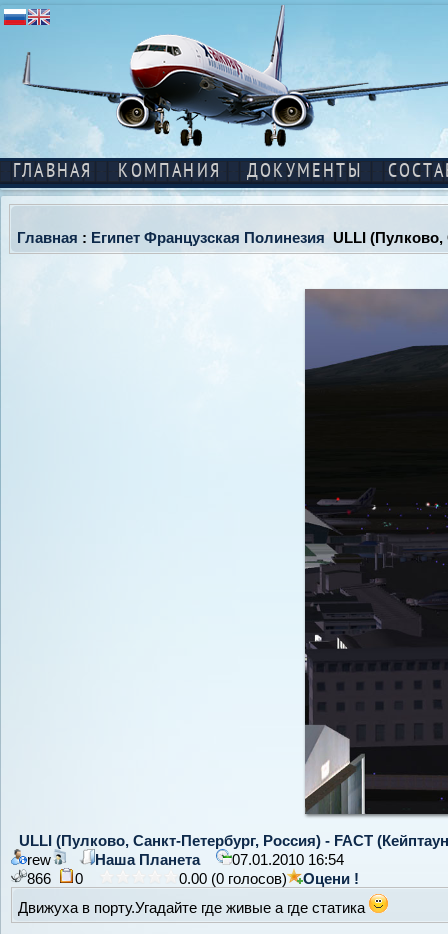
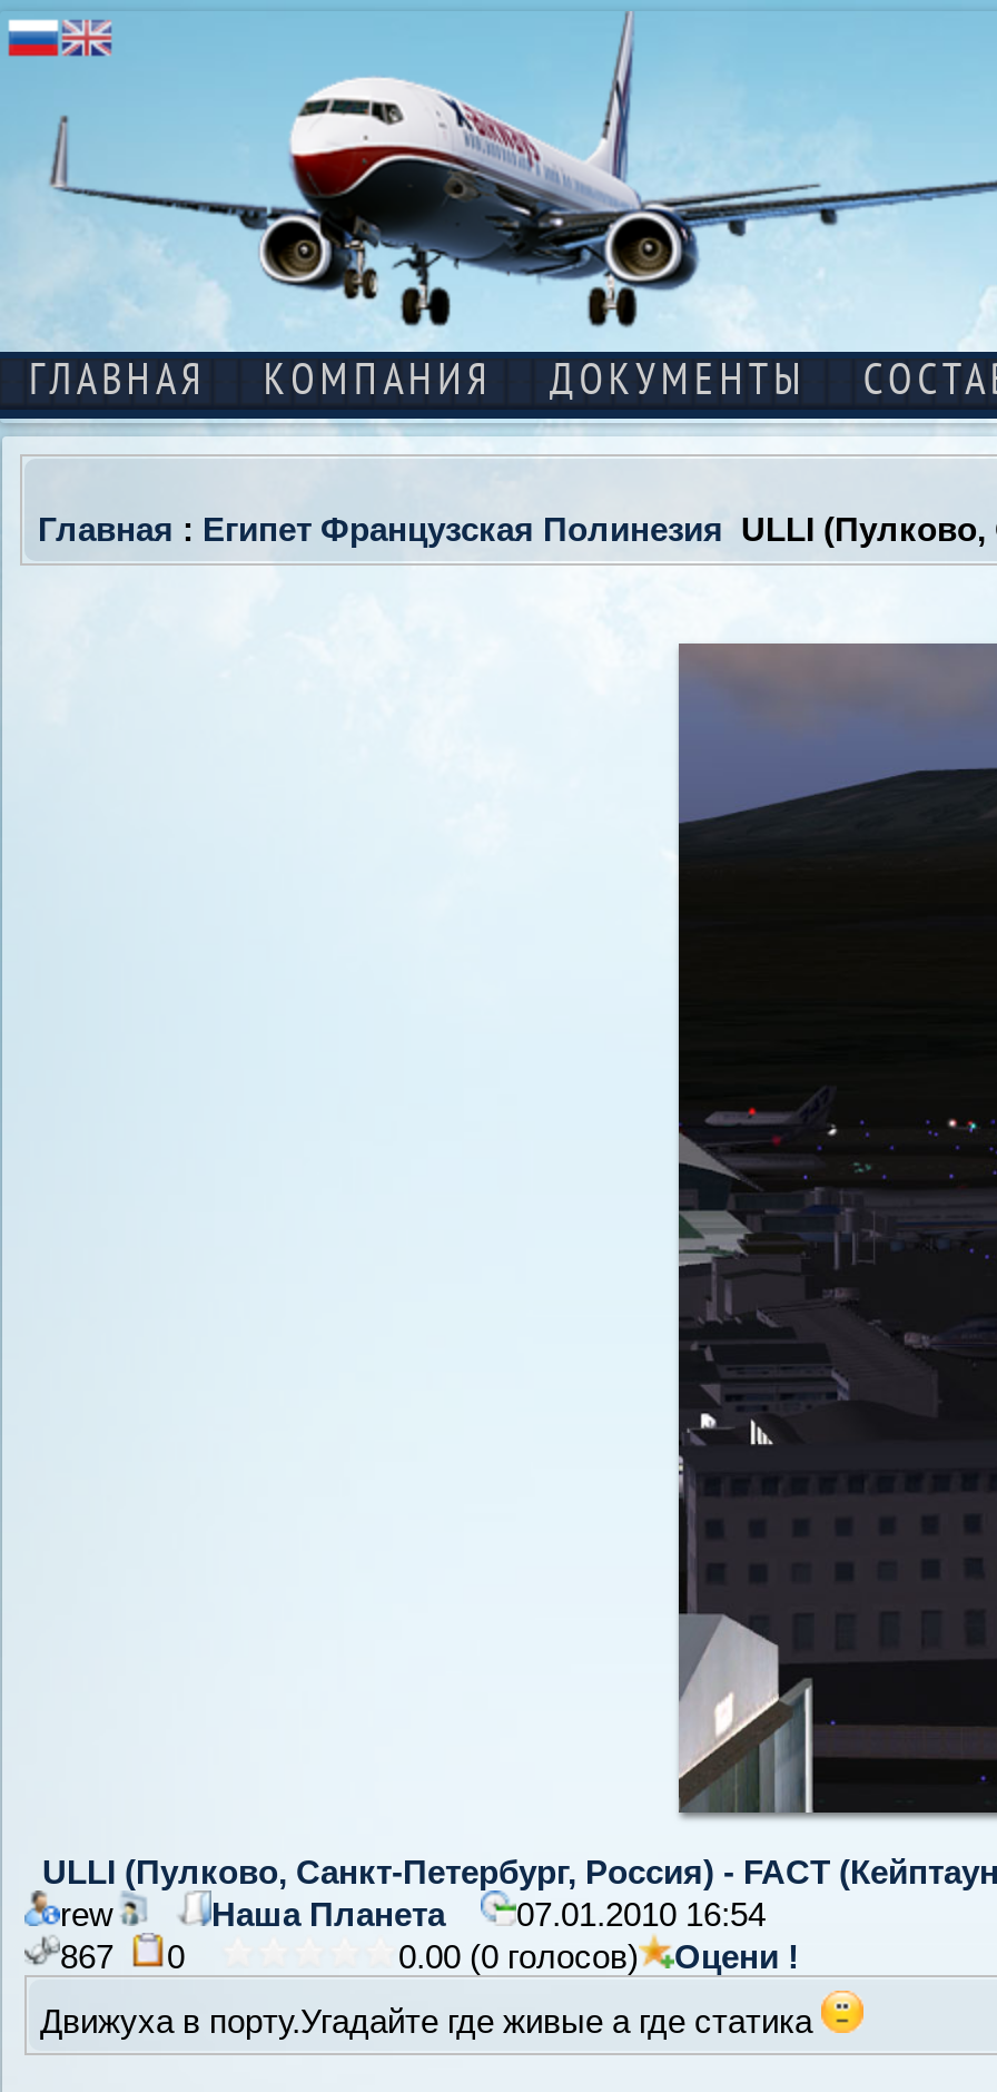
[27,870,99,887] 866 0 -> [60,1937,220,1975] 867 0

